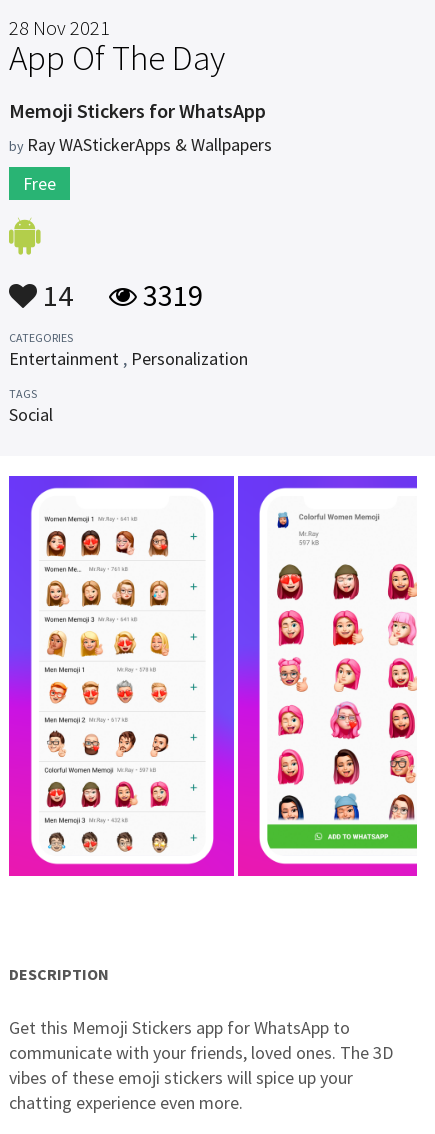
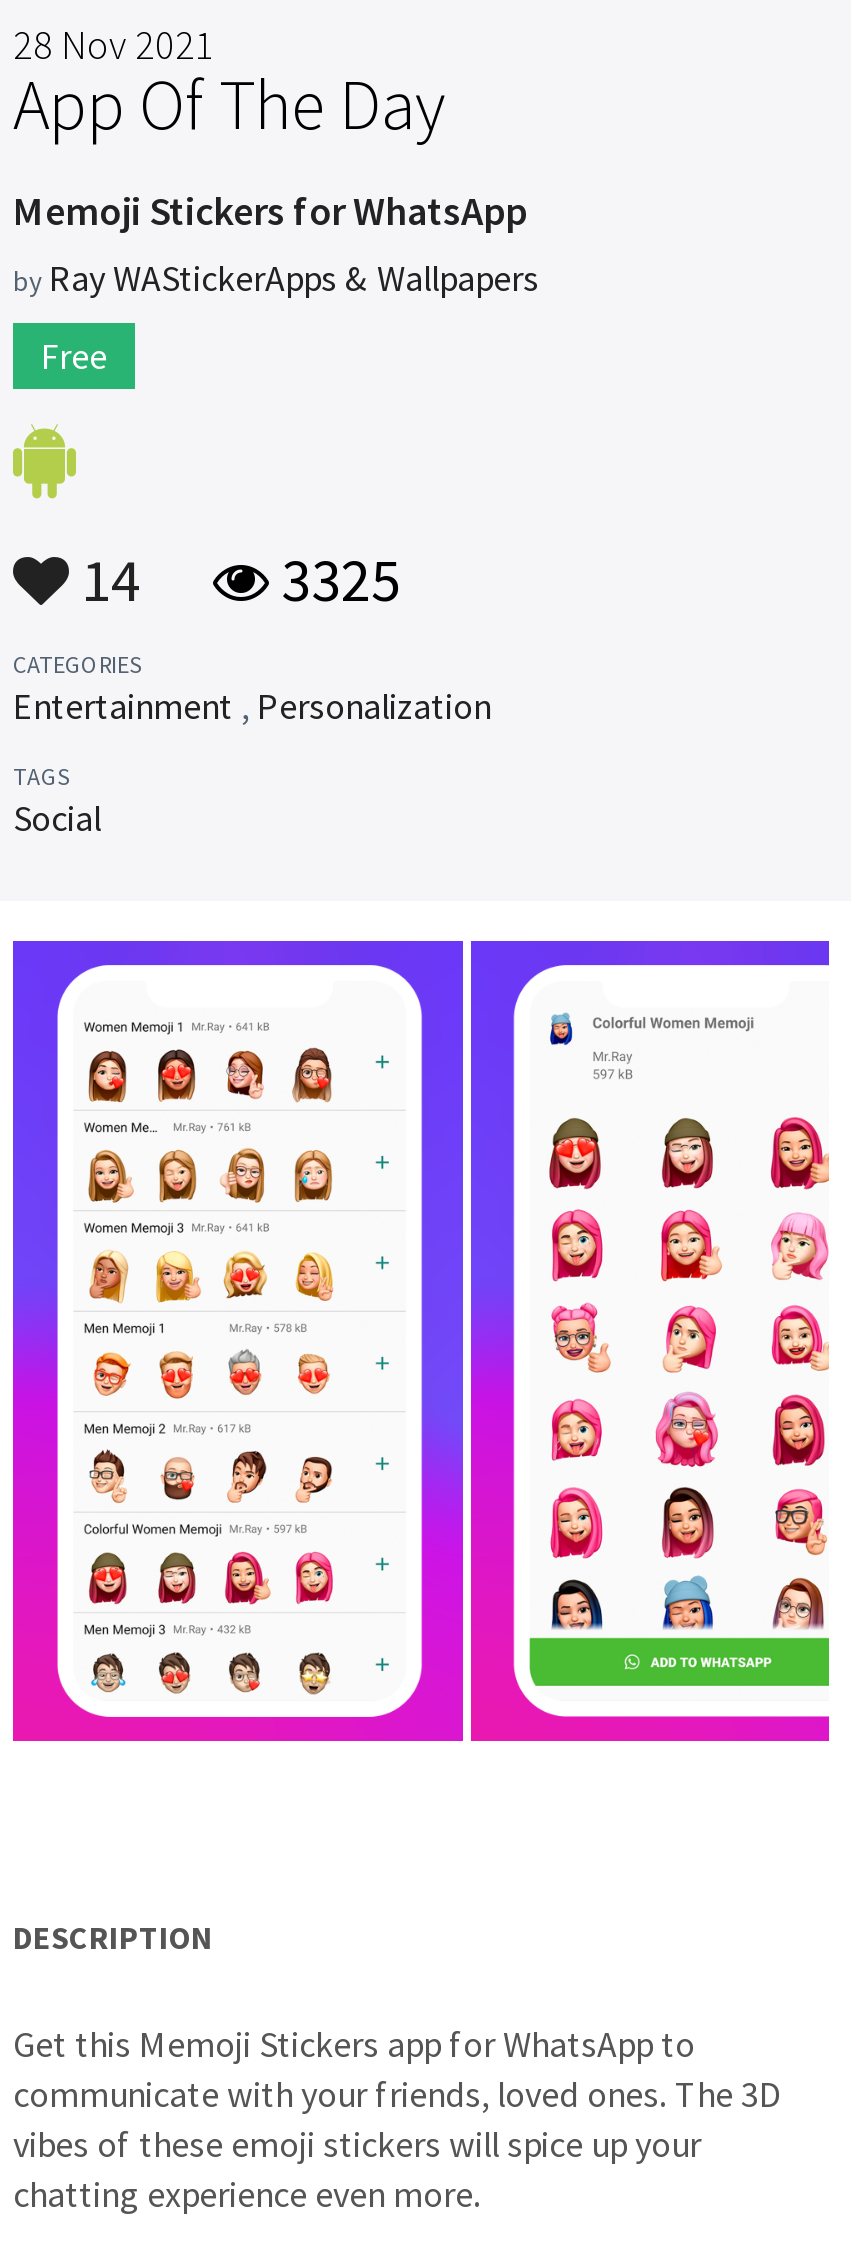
[37,276,203,314] 14 3319 -> [69,541,401,617] 14 3325

